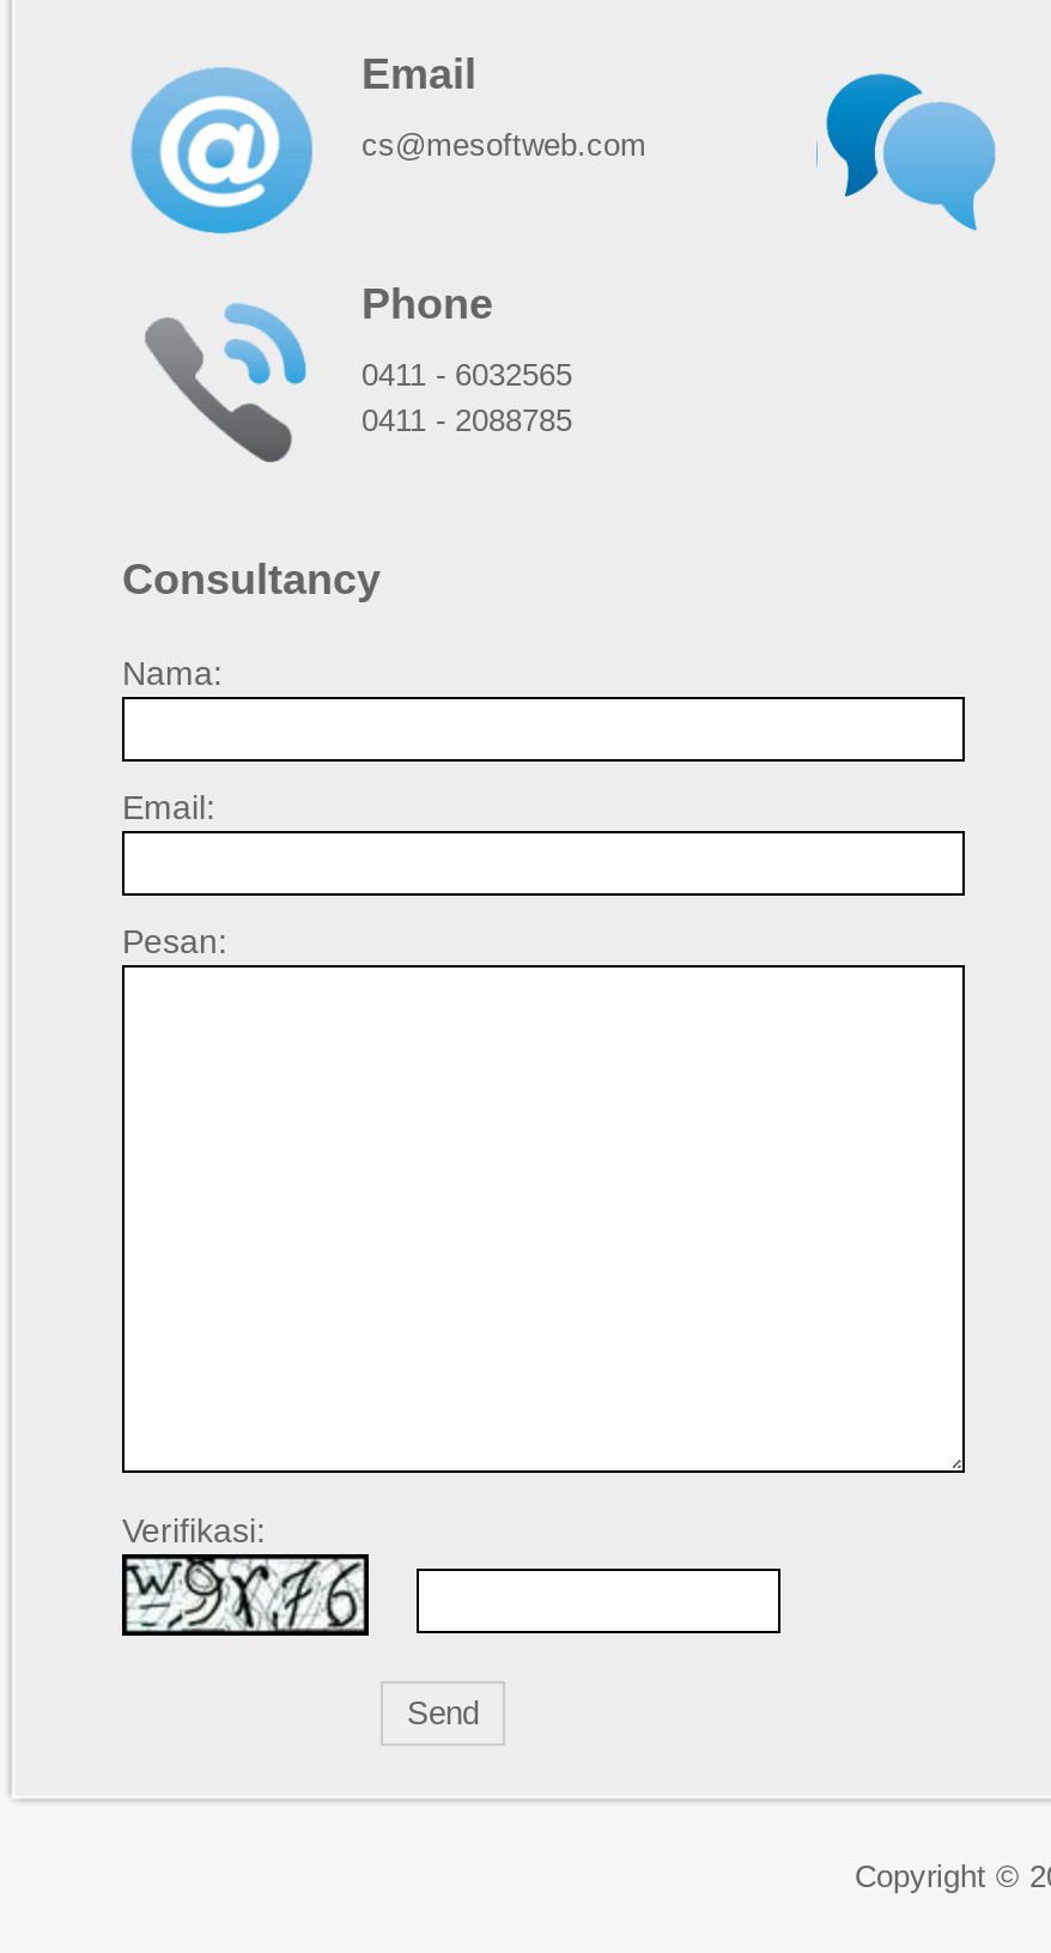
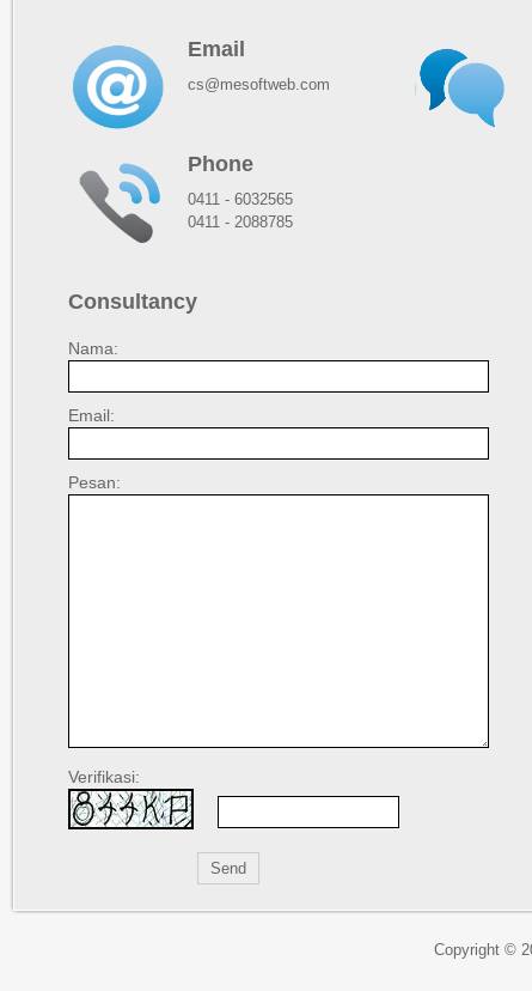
[124,1554,373,1636] [image] -> [71,789,195,829] [image]

